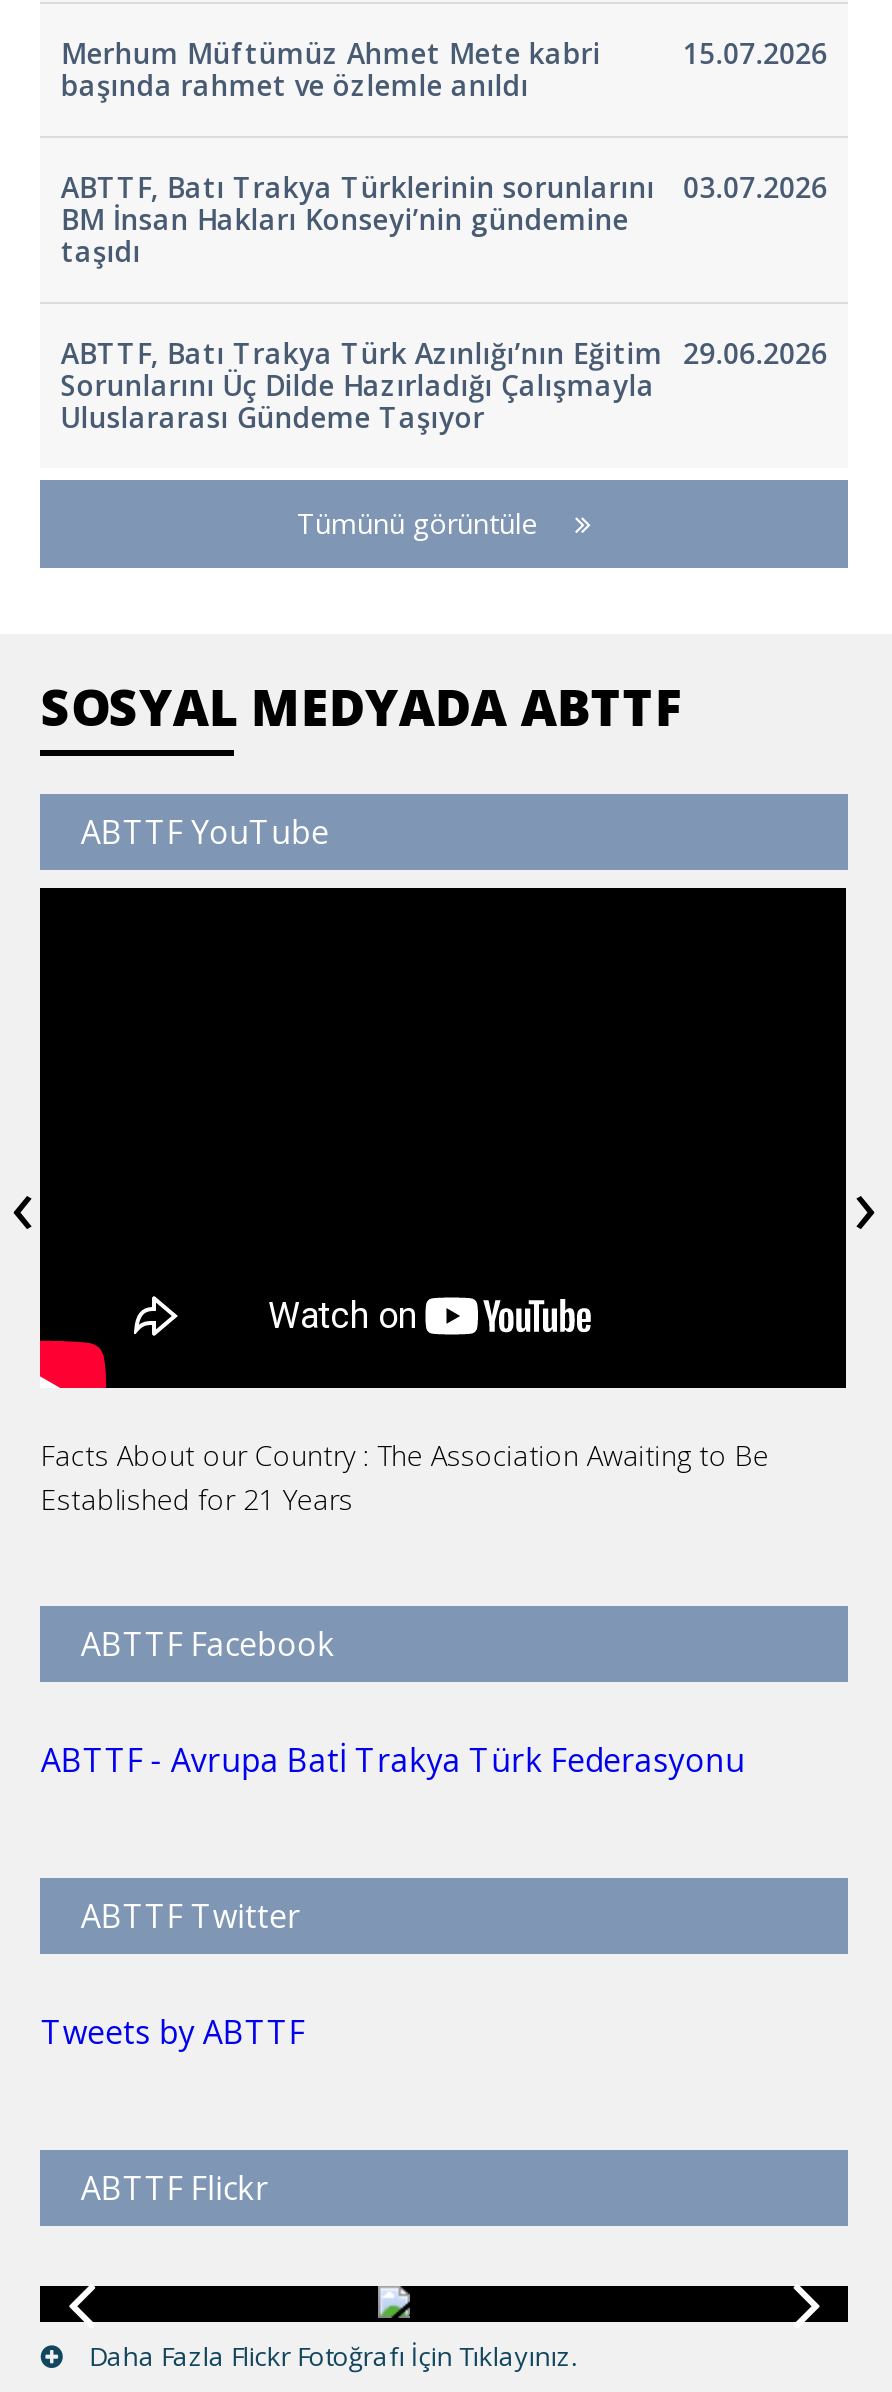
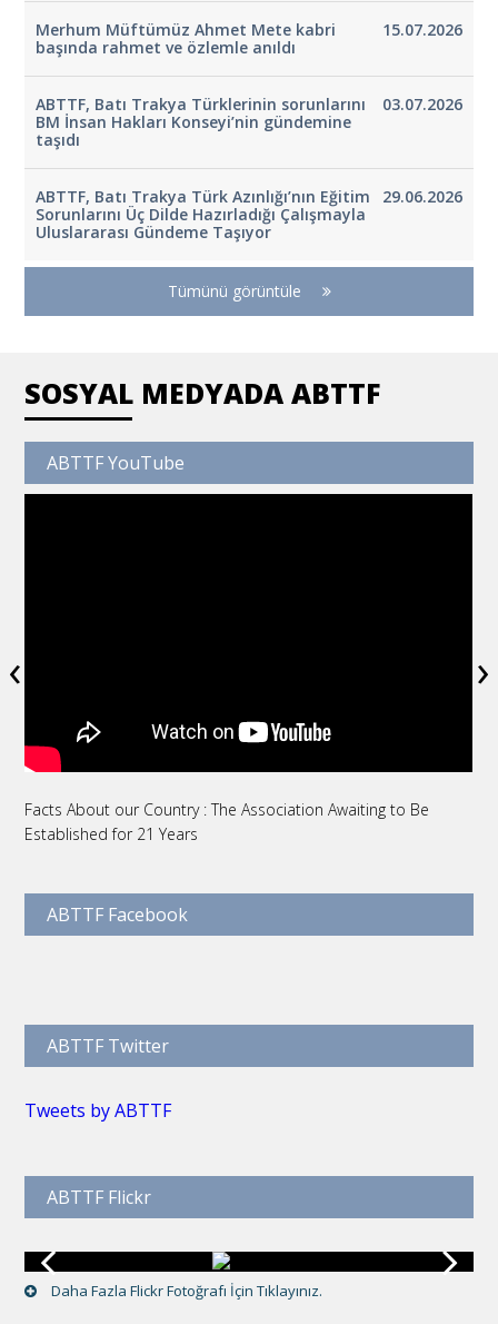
[41,1738,745,1782] ABTTF - Avrupa Batİ Trakya Türk Federasyonu -> none

